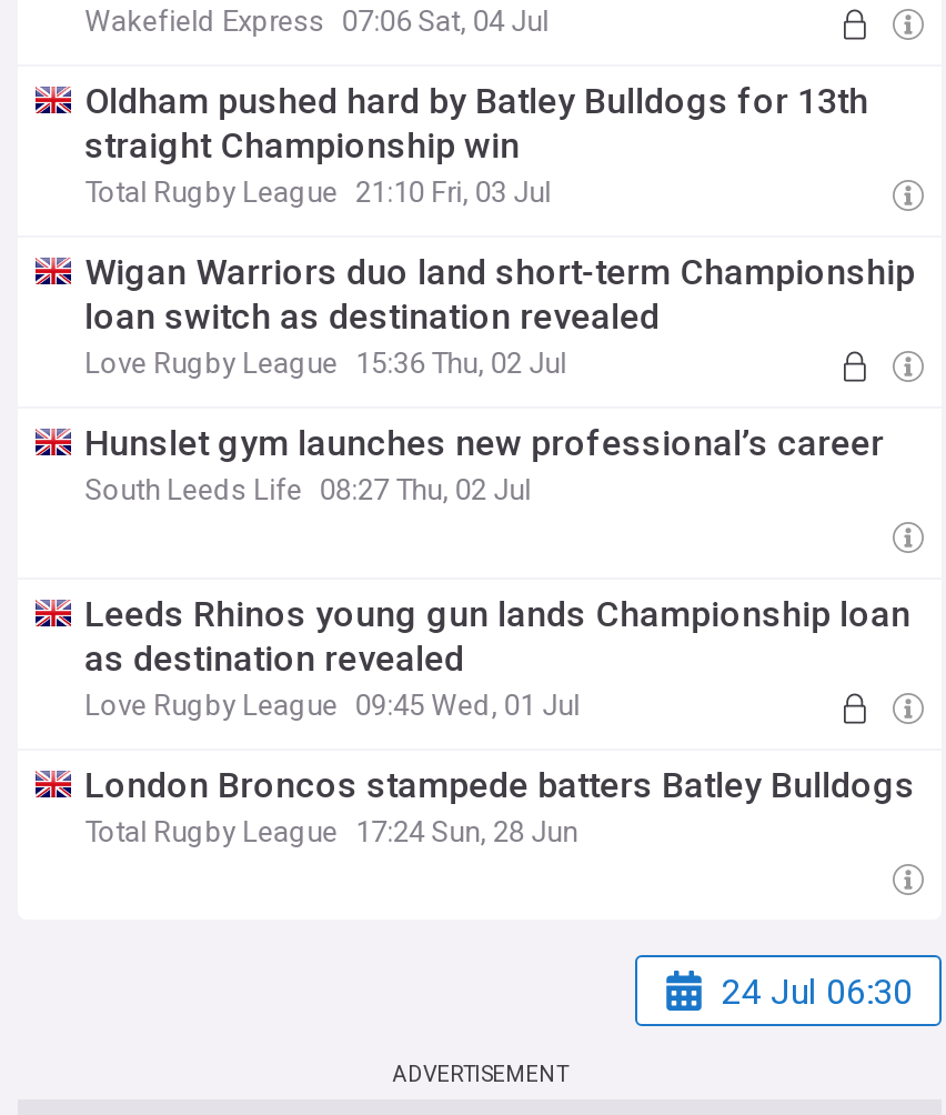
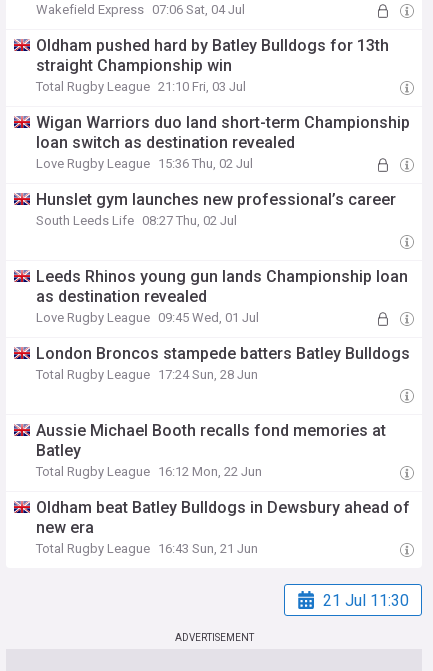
[722,970,913,1012] 24 Jul 06:30 -> [36,421,410,609] Aussie Michael Booth recalls fond memories at | Batley | Total Rugby League 16:12 Mon, 22 Jun | Oldham beat Batley Bulldogs in Dewsbury ahead of | new era | Total Rugby League 16:43 Sun, 21 Jun | 21 Jul 11:30

